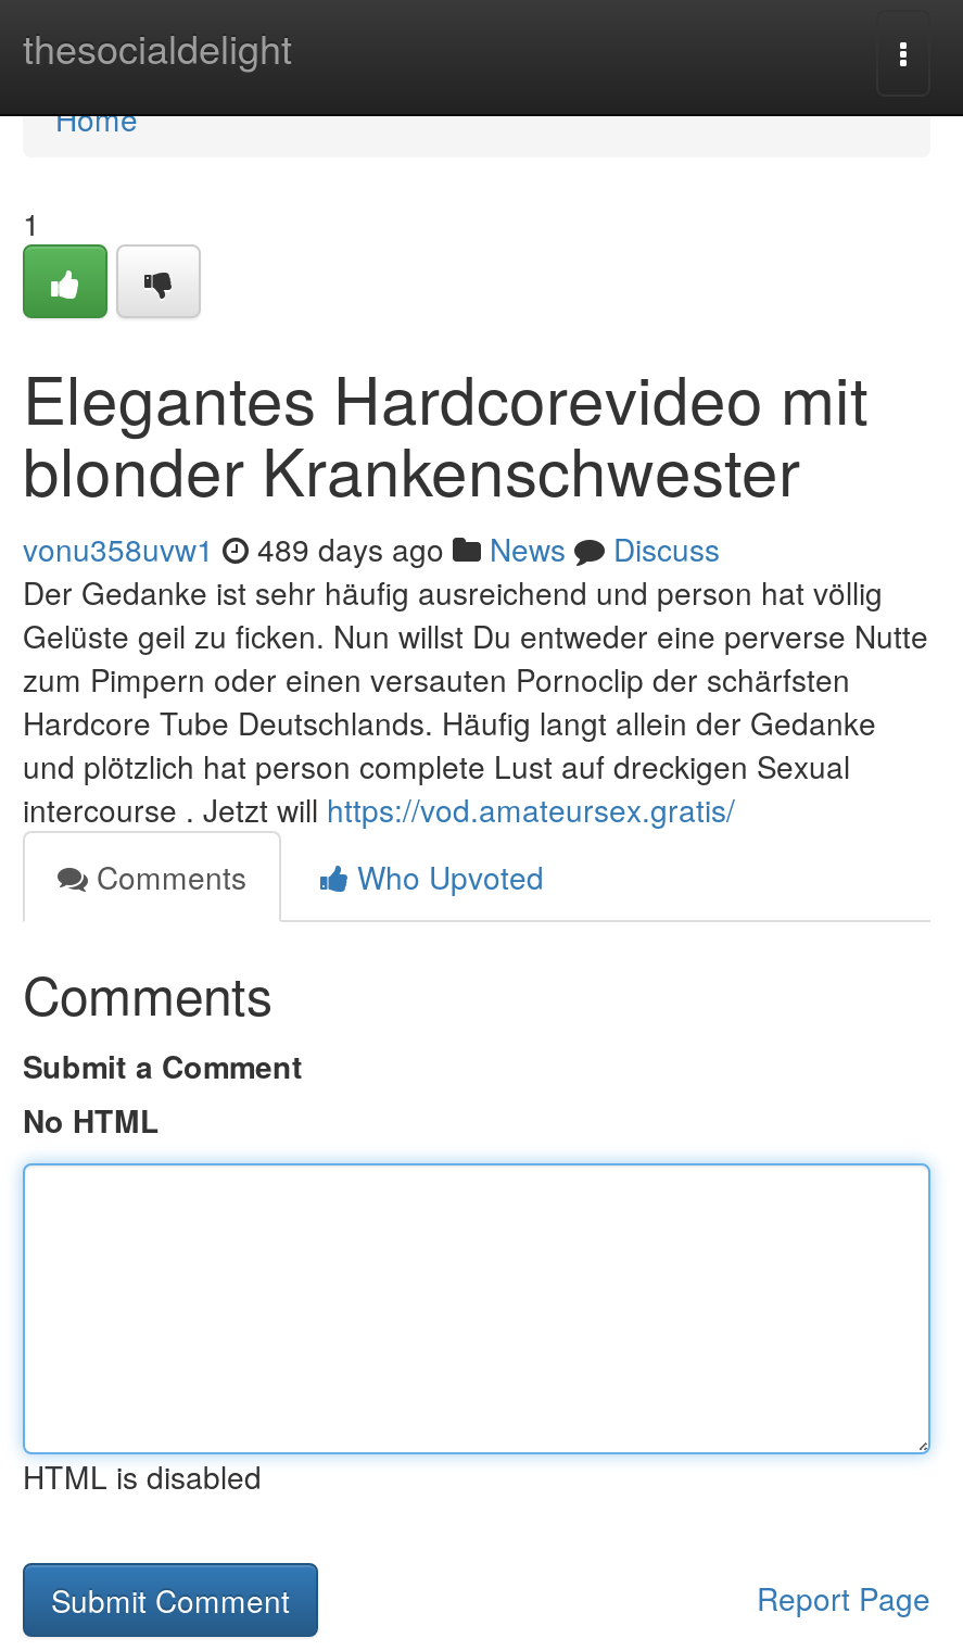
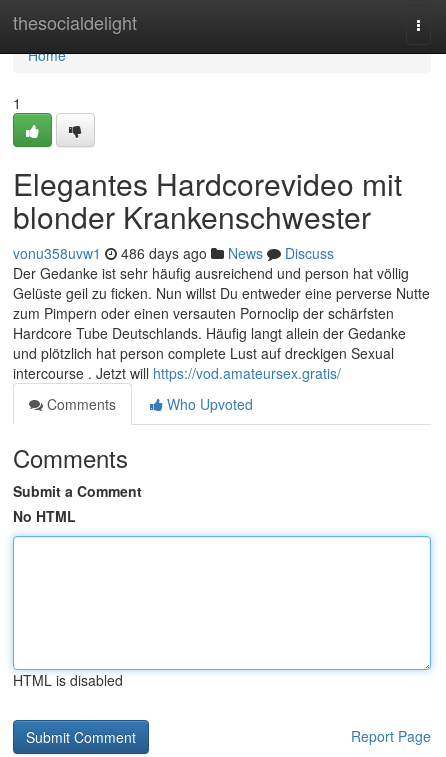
[23,527,720,570] vonu358uvw1 489 days ago News Discuss -> [13,243,334,263] vonu358uvw1 486 days ago News Discuss

